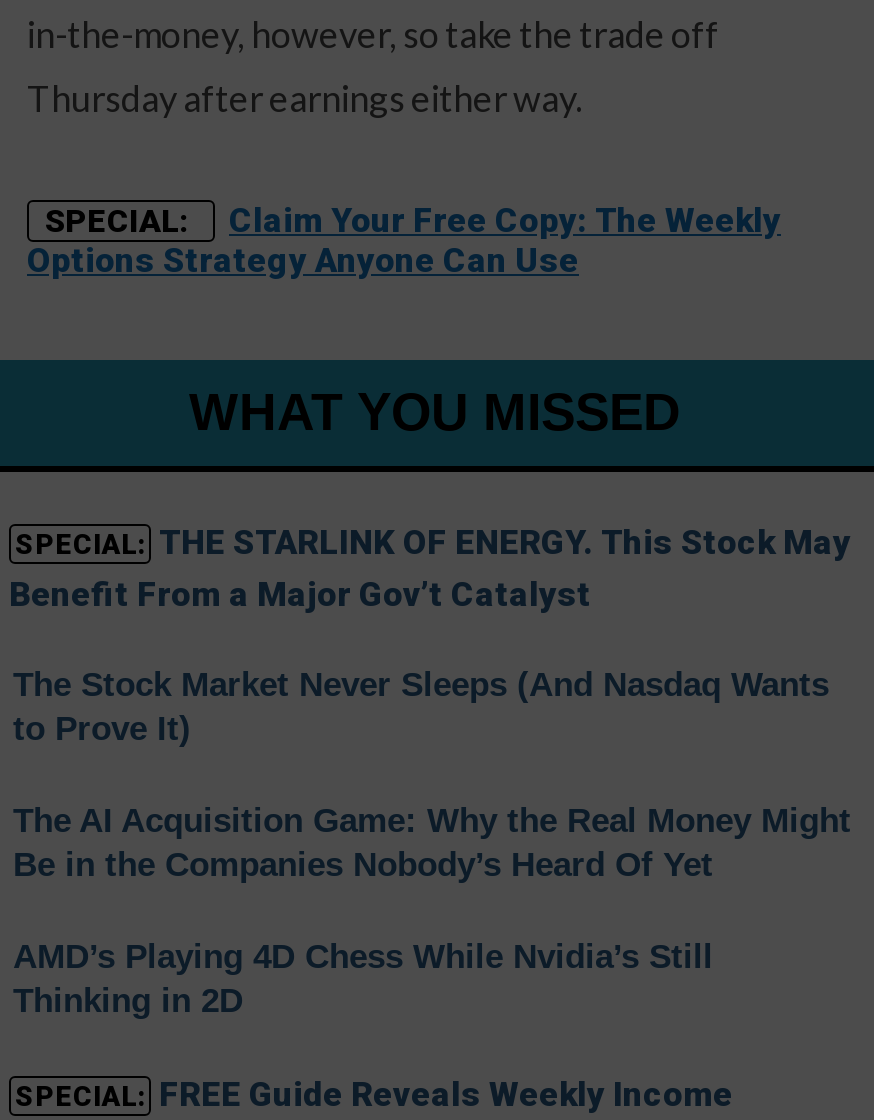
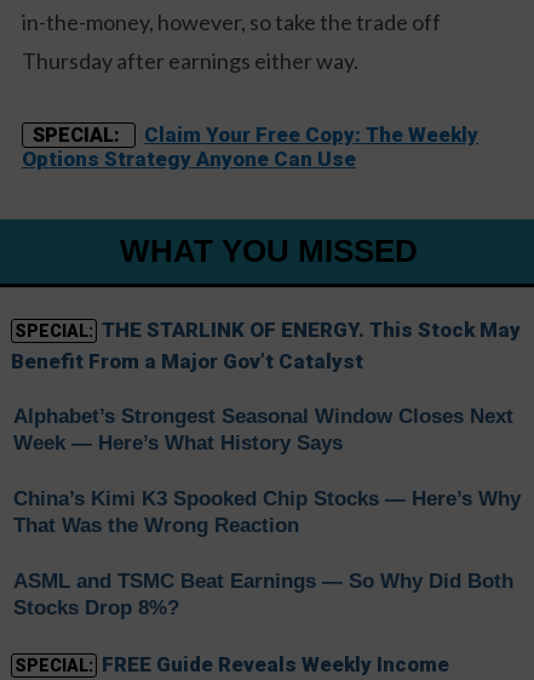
[13,665,829,747] The Stock Market Never Sleeps (And Nasdaq Wants | to Prove It) -> [13,404,513,454] Alphabet’s Strongest Seasonal Window Closes Next | Week — Here’s What History Says
[13,801,851,883] The AI Acquisition Game: Why the Real Money Might | Be in the Companies Nobody’s Heard Of Yet -> [13,487,521,536] China’s Kimi K3 Spooked Chip Stocks — Here’s Why | That Was the Wrong Reaction
[13,937,713,1019] AMD’s Playing 4D Chess While Nvidia’s Still | Thinking in 2D -> [13,569,513,619] ASML and TSMC Beat Earnings — So Why Did Both | Stocks Drop 8%?

